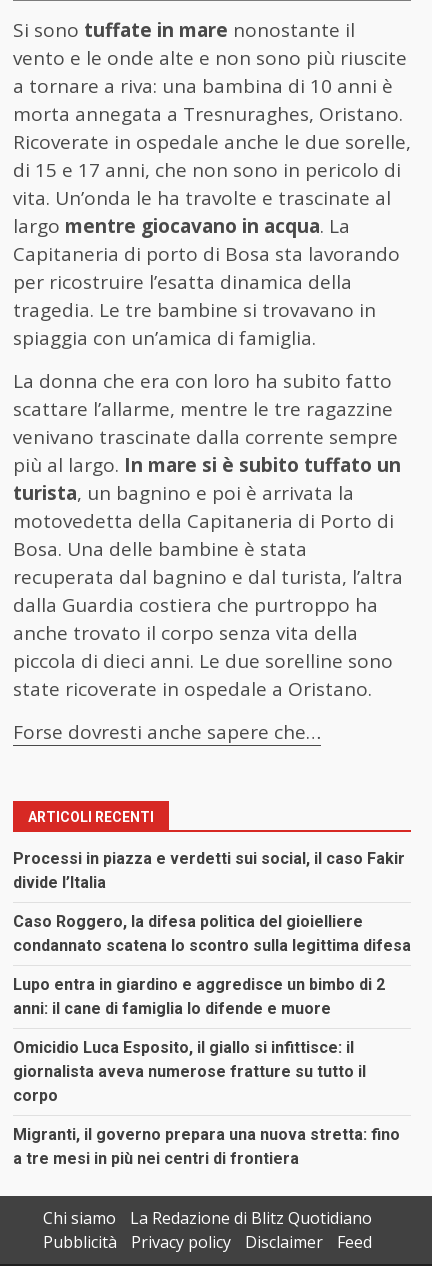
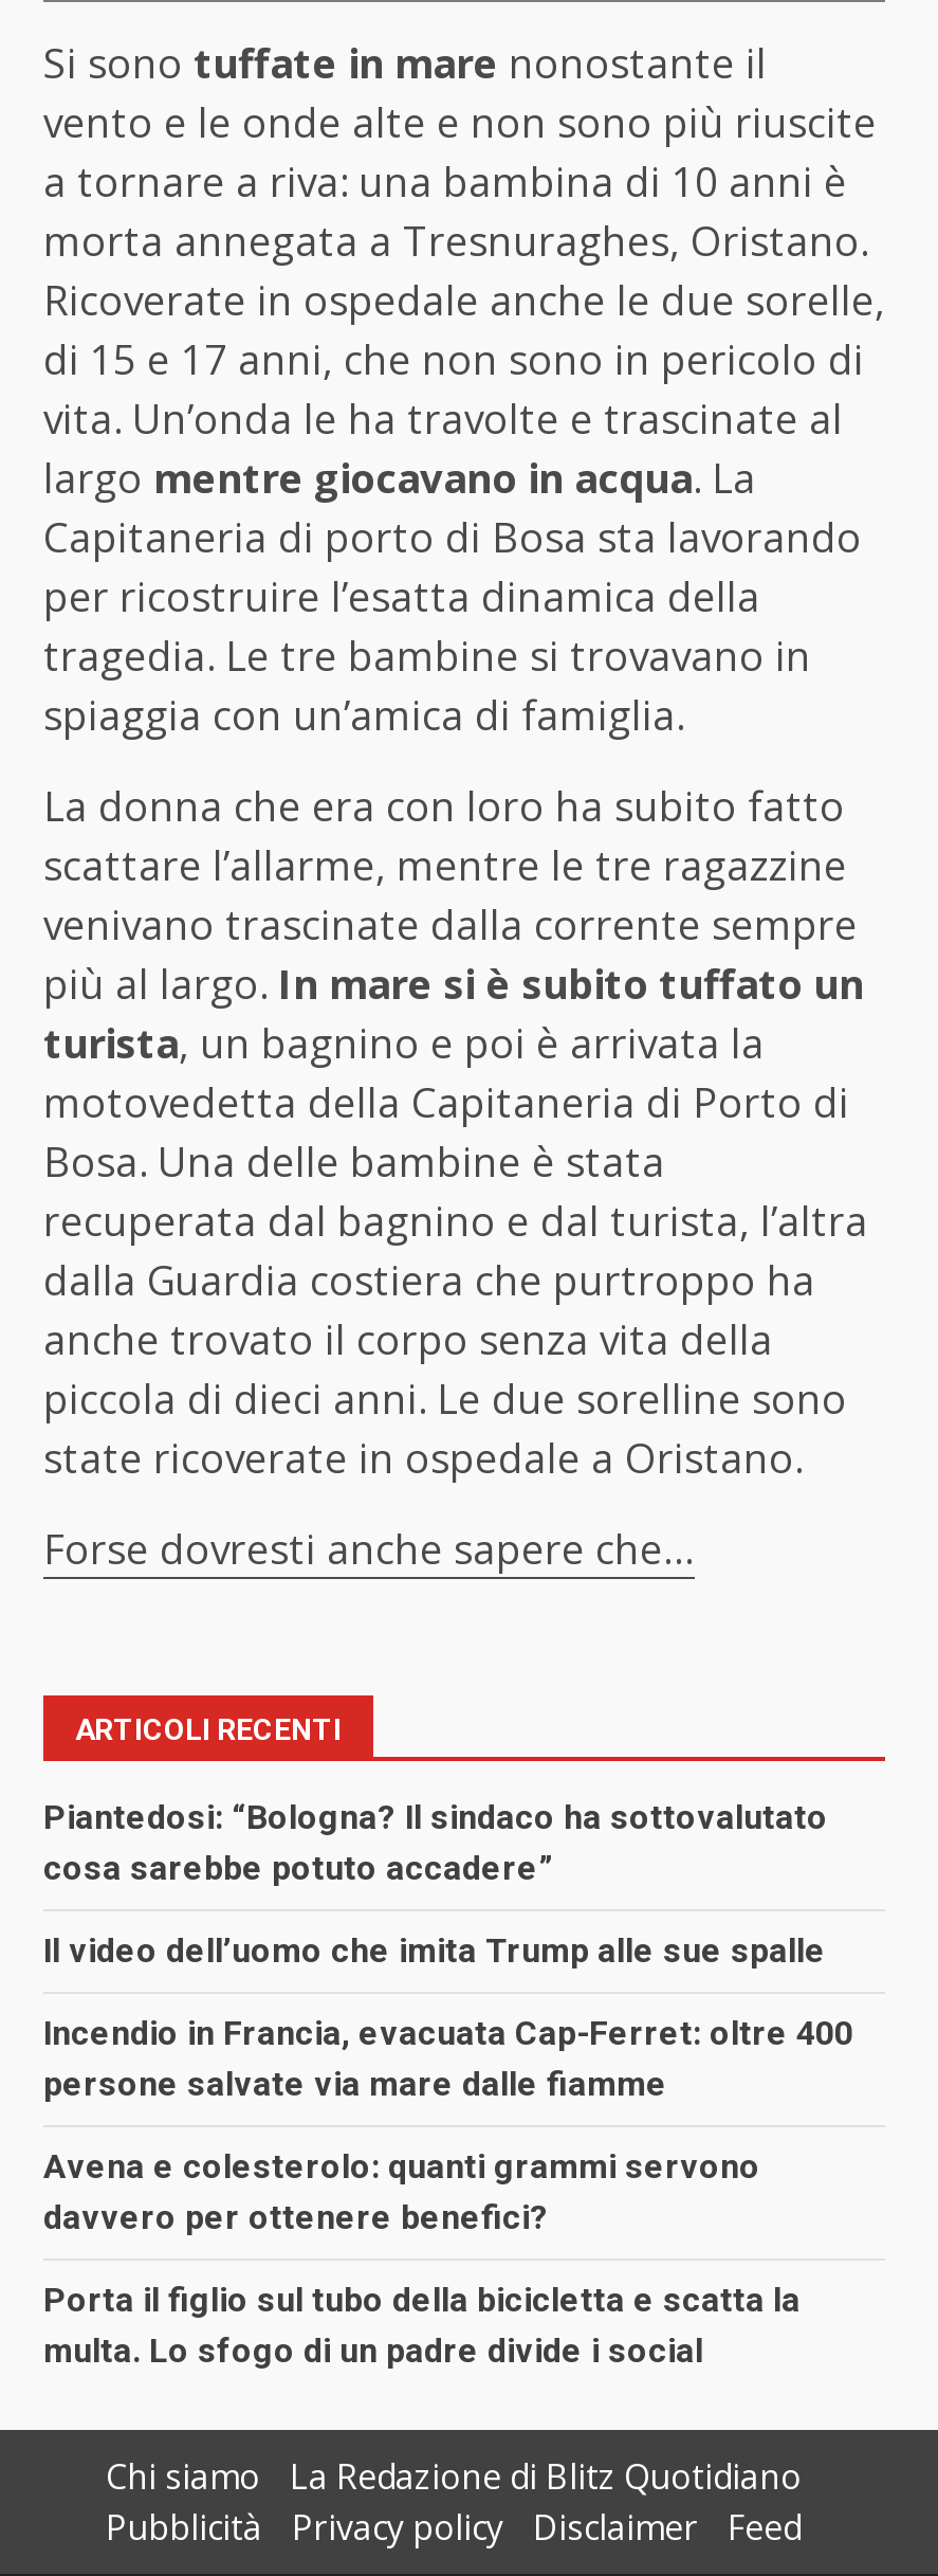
[13,849,405,892] Processi in piazza e verdetti sui social, il caso Fakir | divide l’Italia -> [43,1796,828,1887] Piantedosi: “Bologna? Il sindaco ha sottovalutato | cosa sarebbe potuto accadere”
[13,912,411,955] Caso Roggero, la difesa politica del gioielliere | condannato scatena lo scontro sulla legittima difesa -> [43,1930,826,1970] Il video dell’uomo che imita Trump alle sue spalle
[13,975,385,1018] Lupo entra in giardino e aggredisce un bimbo di 2 | anni: il cane di famiglia lo difende e muore -> [43,2012,853,2103] Incendio in Francia, evacuata Cap-Ferret: oltre 400 | persone salvate via mare dalle fiamme
[13,1038,366,1105] Omicidio Luca Esposito, il giallo si infittisce: il | giornalista aveva numerose fratture su tutto il | corpo -> [43,2145,760,2236] Avena e colesterolo: quanti grammi servono | davvero per ottenere benefici?
[13,1125,400,1168] Migranti, il governo prepara una nuova stretta: fino | a tre mesi in più nei centri di frontiera -> [43,2279,801,2370] Porta il figlio sul tubo della bicicletta e scatta la | multa. Lo sfogo di un padre divide i social

